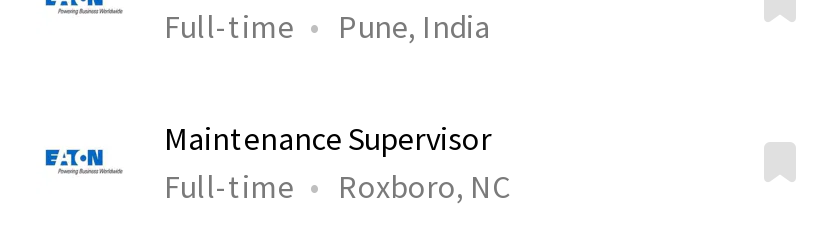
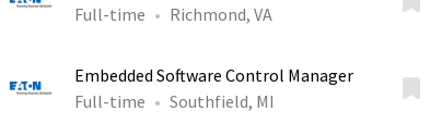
[338,7,490,47] Pune, India -> [170,4,272,25] Richmond, VA
[164,119,492,159] Maintenance Supervisor -> [74,65,353,86] Embedded Software Control Manager
[338,167,510,207] Roxboro, NC -> [170,91,275,112] Southfield, MI

